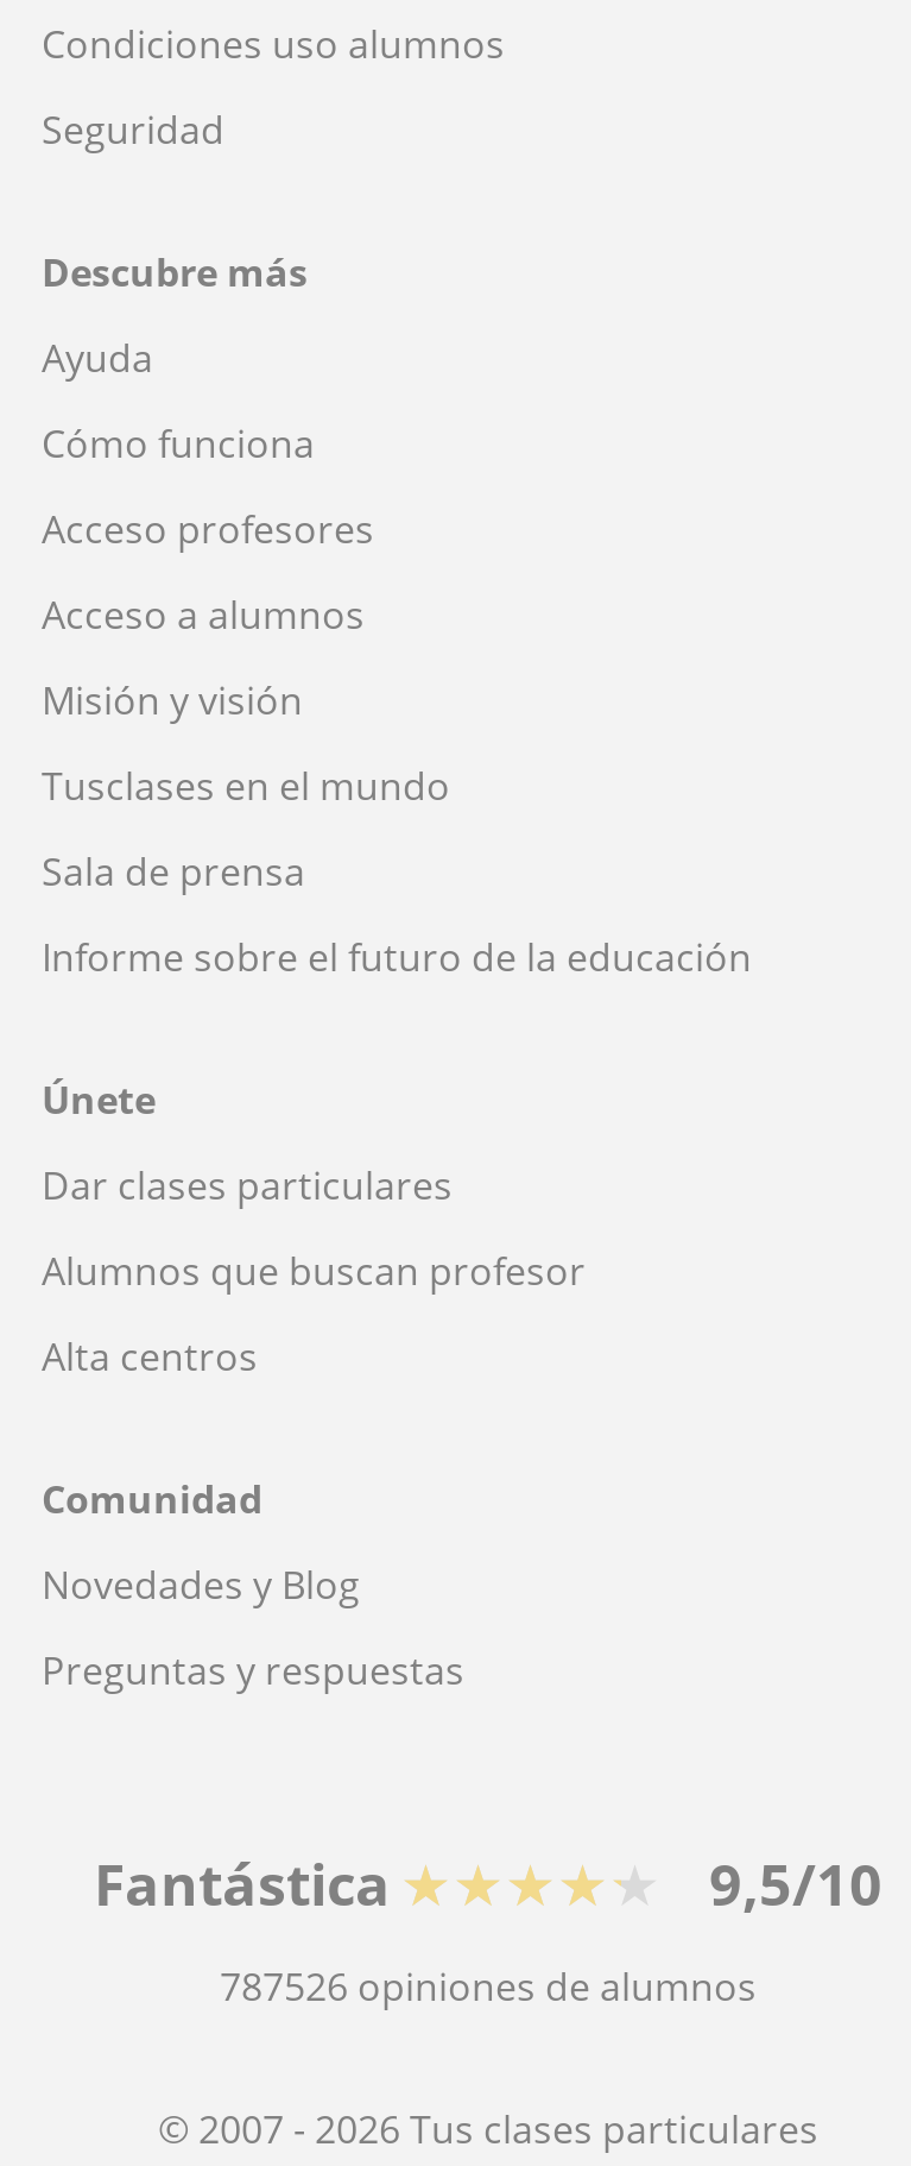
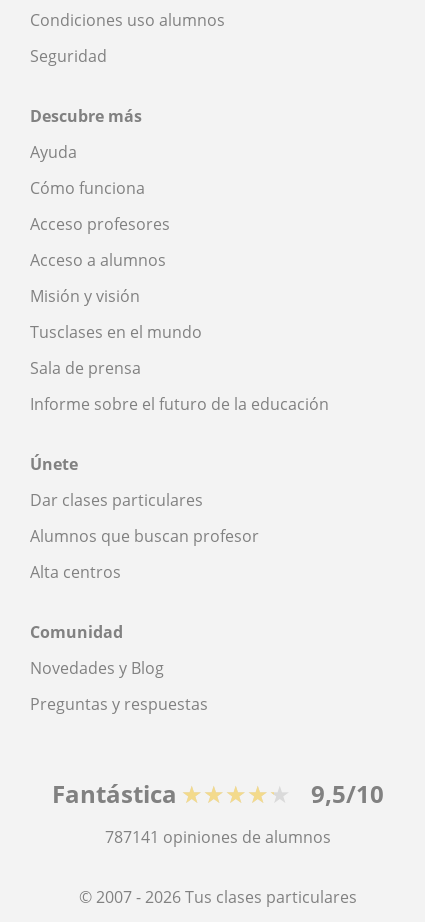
[220,1961,757,2014] 787526 opiniones de alumnos -> [105,826,331,848] 787141 opiniones de alumnos

